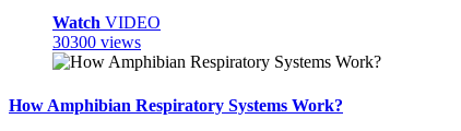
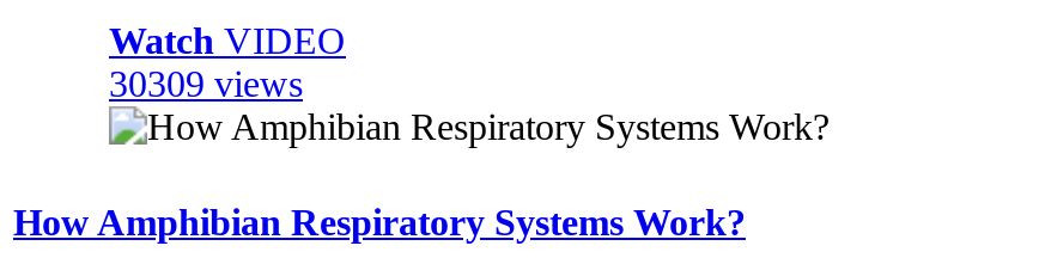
[52,33,141,52] 30300 views -> [109,64,303,105] 30309 views

